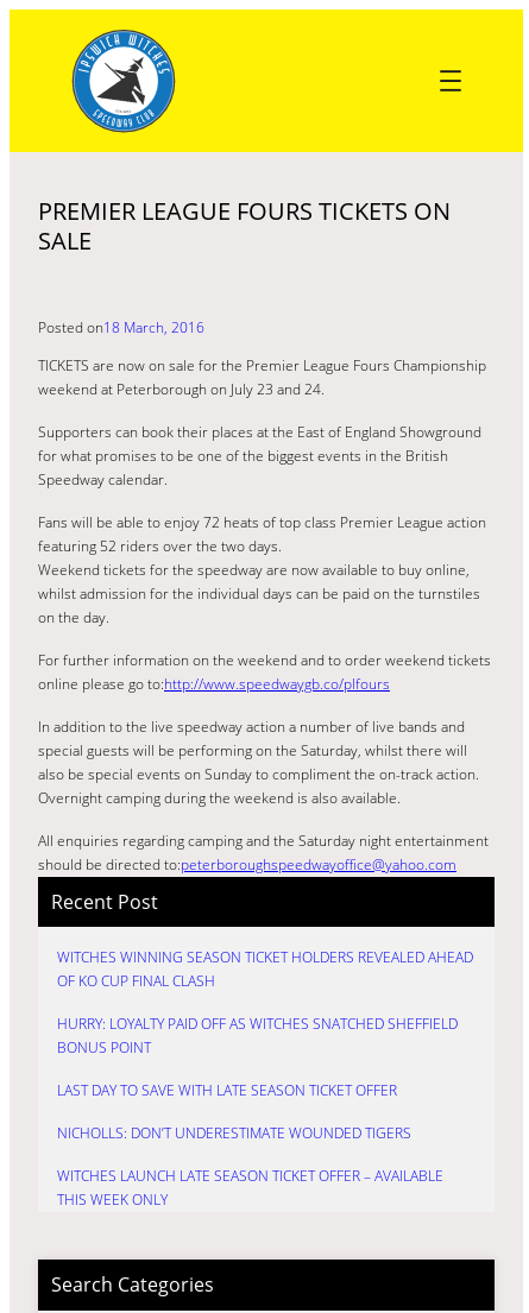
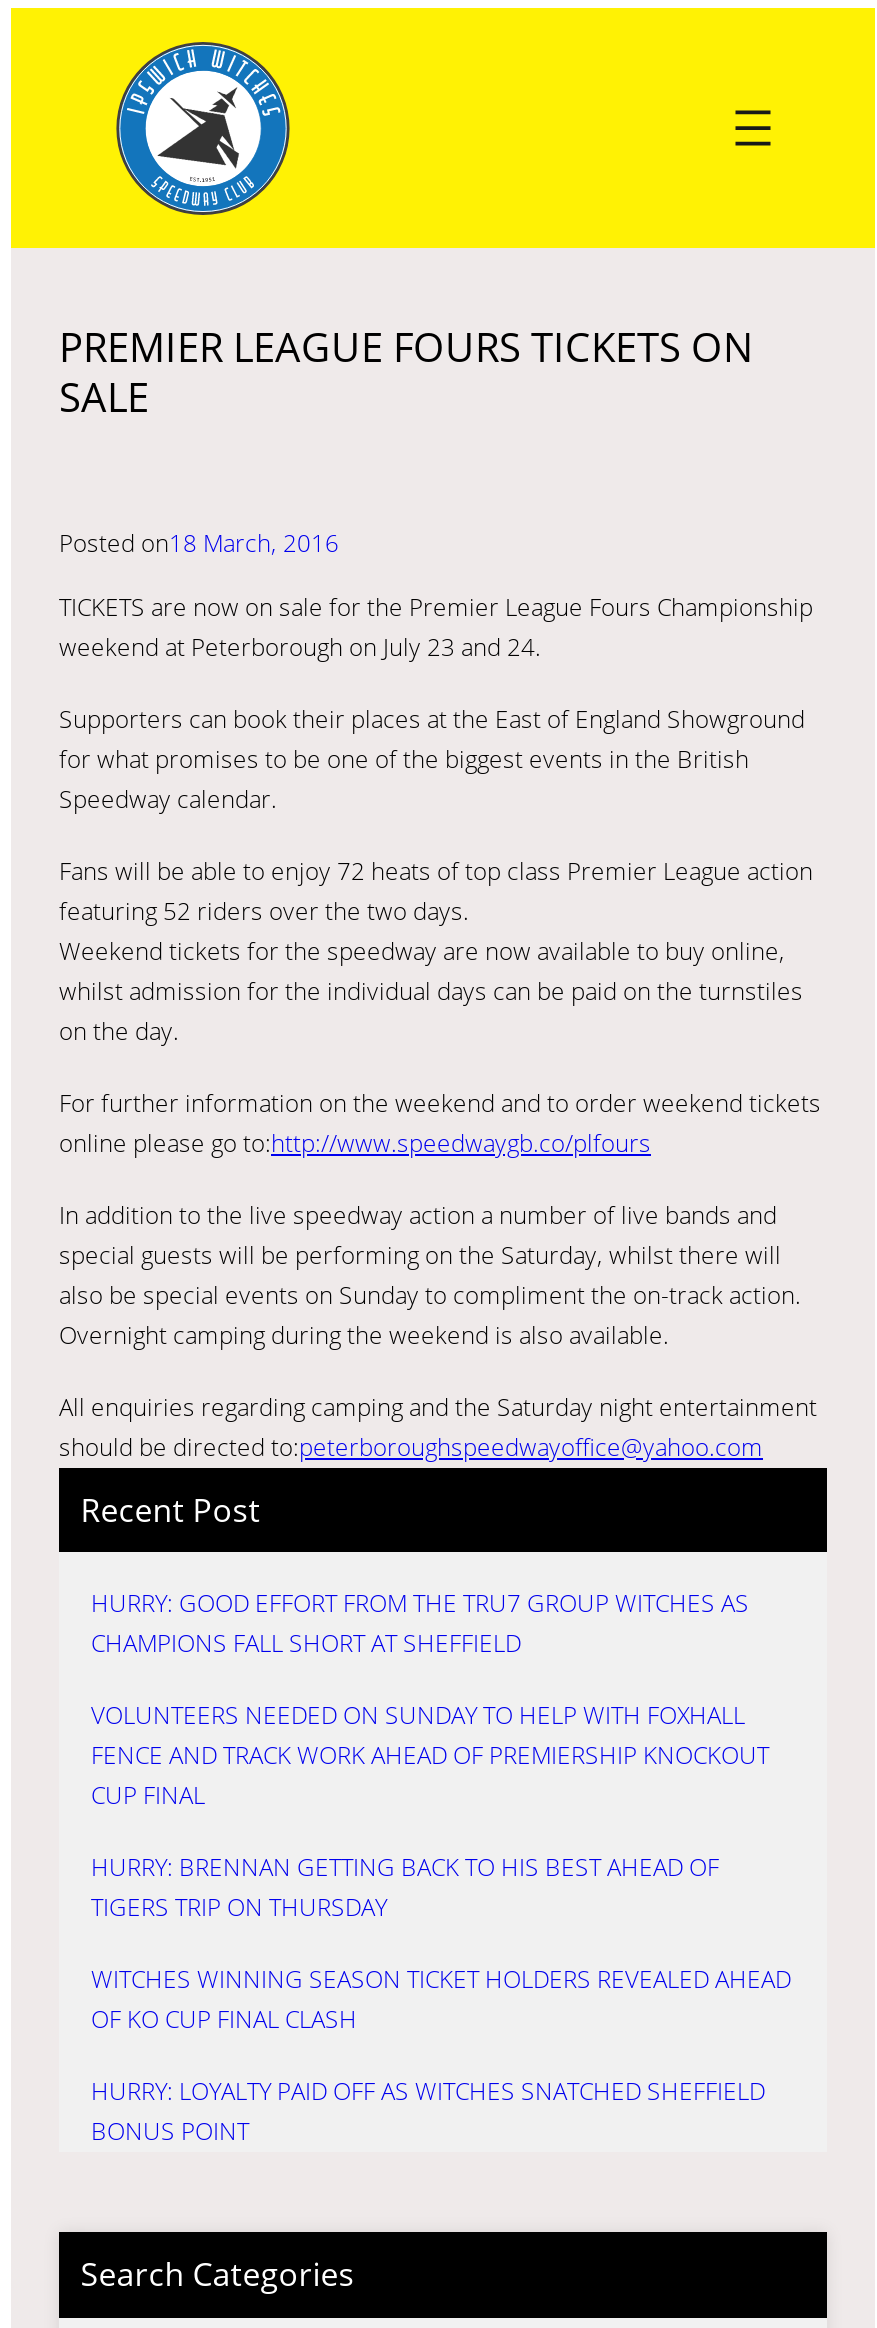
none -> [91,1586,769,1924] HURRY: GOOD EFFORT FROM THE TRU7 GROUP WITCHES AS | CHAMPIONS FALL SHORT AT SHEFFIELD | VOLUNTEERS NEEDED ON SUNDAY TO HELP WITH FOXHALL | FENCE AND TRACK WORK AHEAD OF PREMIERSHIP KNOCKOUT | CUP FINAL | HURRY: BRENNAN GETTING BACK TO HIS BEST AHEAD OF | TIGERS TRIP ON THURSDAY
moved [57,947,473,1058] -> [91,1962,791,2148]: WITCHES WINNING SEASON TICKET HOLDERS REVEALED AHEAD | OF KO CUP FINAL CLASH | HURRY: LOYALTY PAID OFF AS WITCHES SNATCHED SHEFFIELD | BONUS POINT
[57,1080,443,1210] LAST DAY TO SAVE WITH LATE SEASON TICKET OFFER | NICHOLLS: DON’T UNDERESTIMATE WOUNDED TIGERS | WITCHES LAUNCH LATE SEASON TICKET OFFER – AVAILABLE | THIS WEEK ONLY -> none

